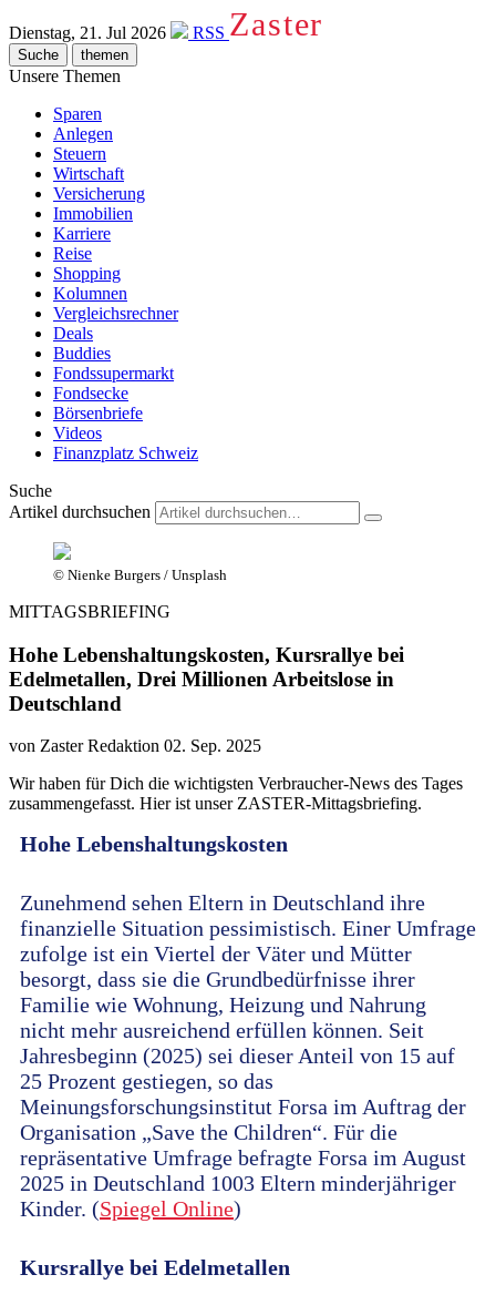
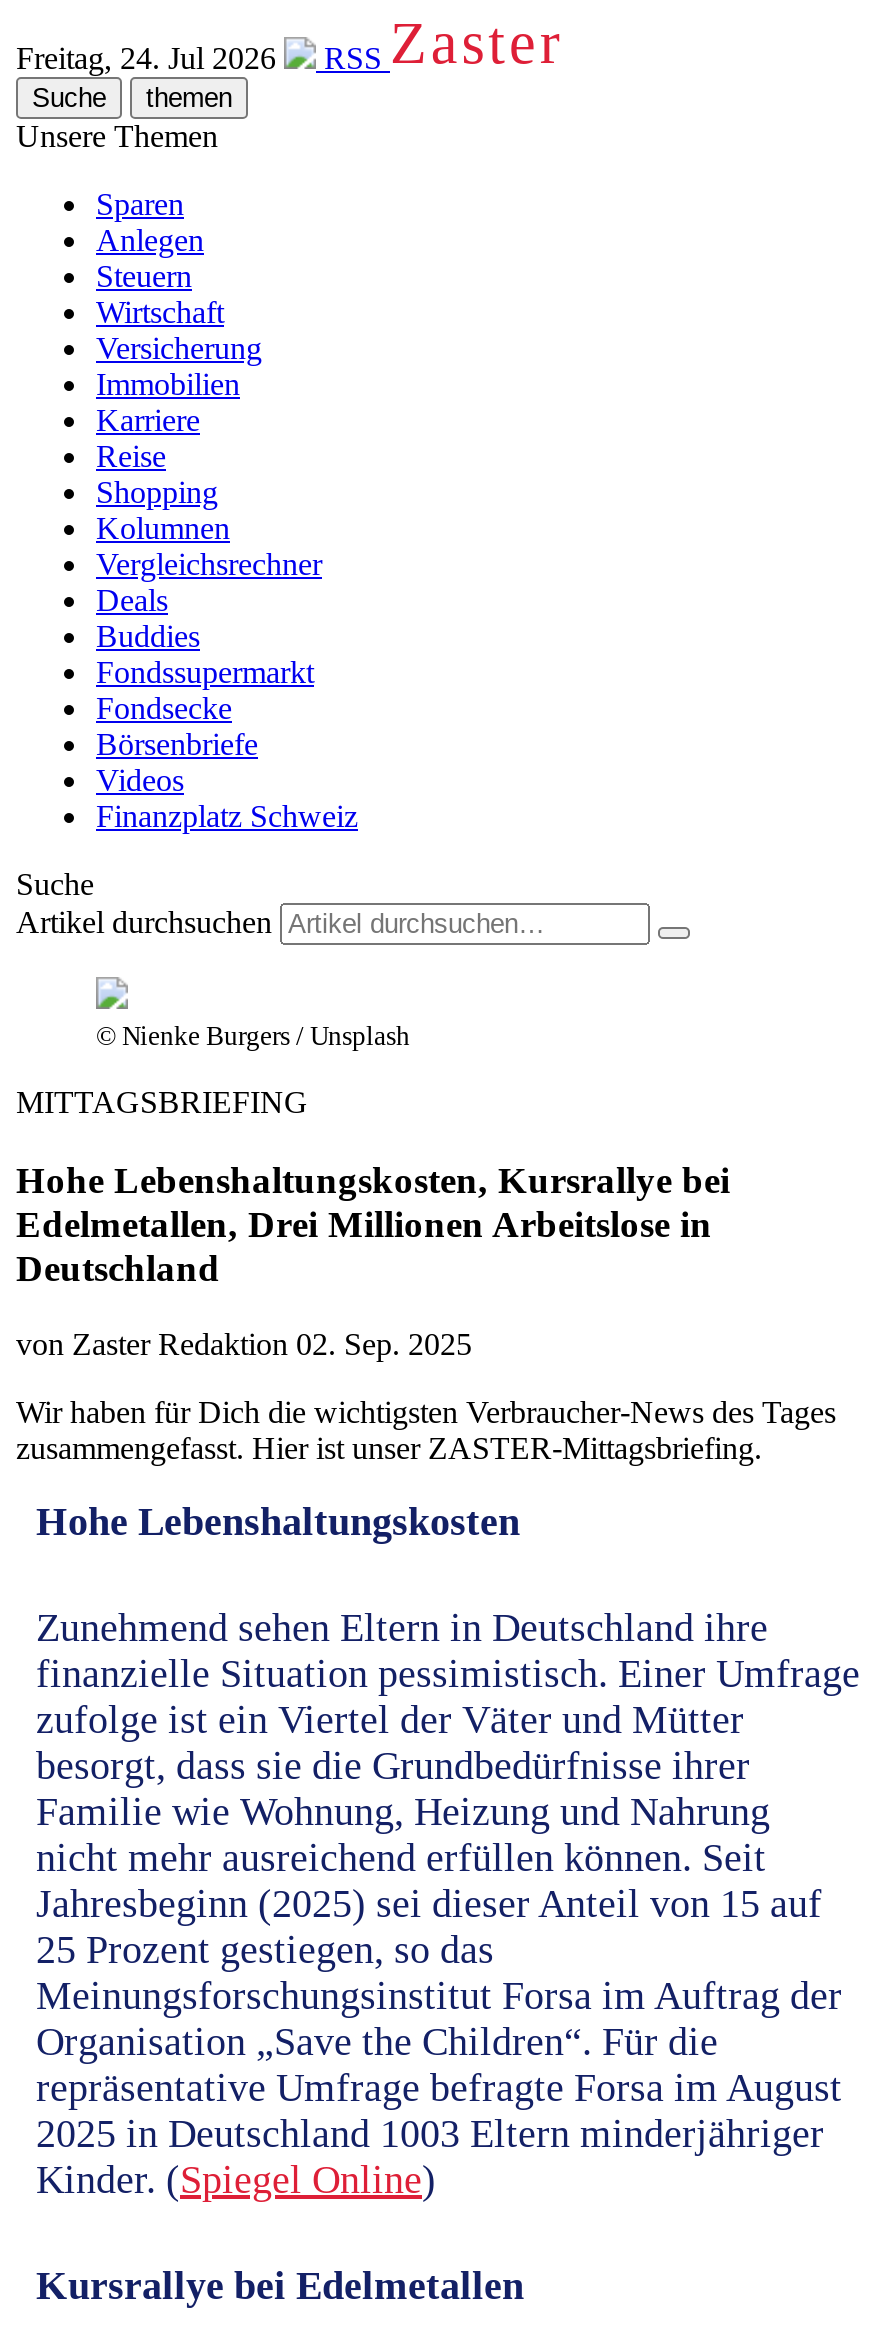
[9,6,322,42] Dienstag, 21. Jul 2026 RSS Zaster -> [16,10,560,76] Freitag, 24. Jul 2026 RSS Zaster

